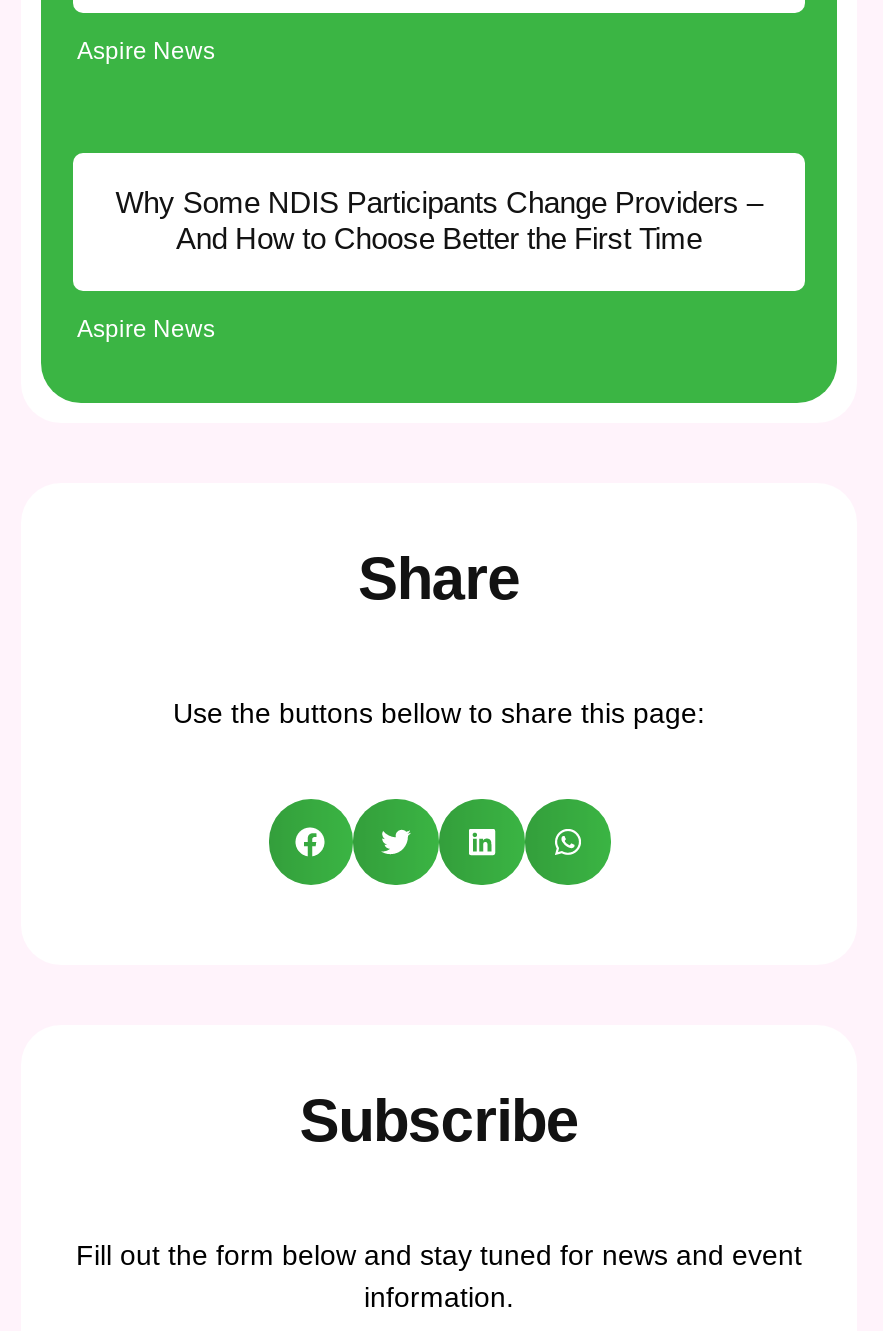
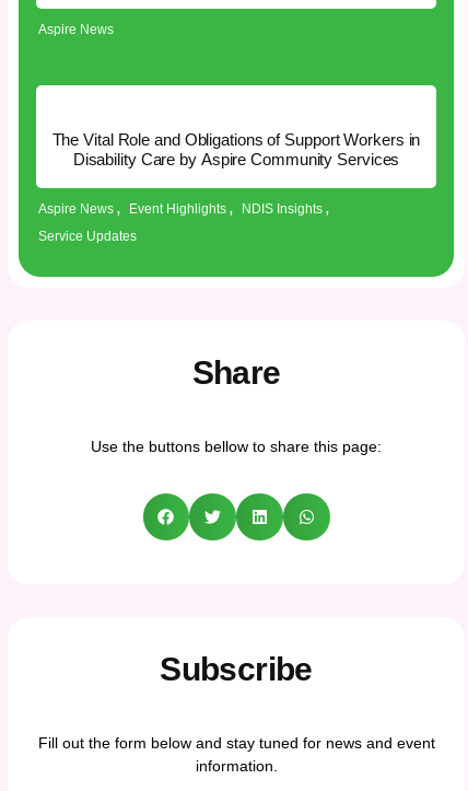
[77,186,762,344] Why Some NDIS Participants Change Providers – | And How to Choose Better the First Time | Aspire News -> [38,131,420,244] The Vital Role and Obligations of Support Workers in | Disability Care by Aspire Community Services | Aspire News , Event Highlights , NDIS Insights , | Service Updates

